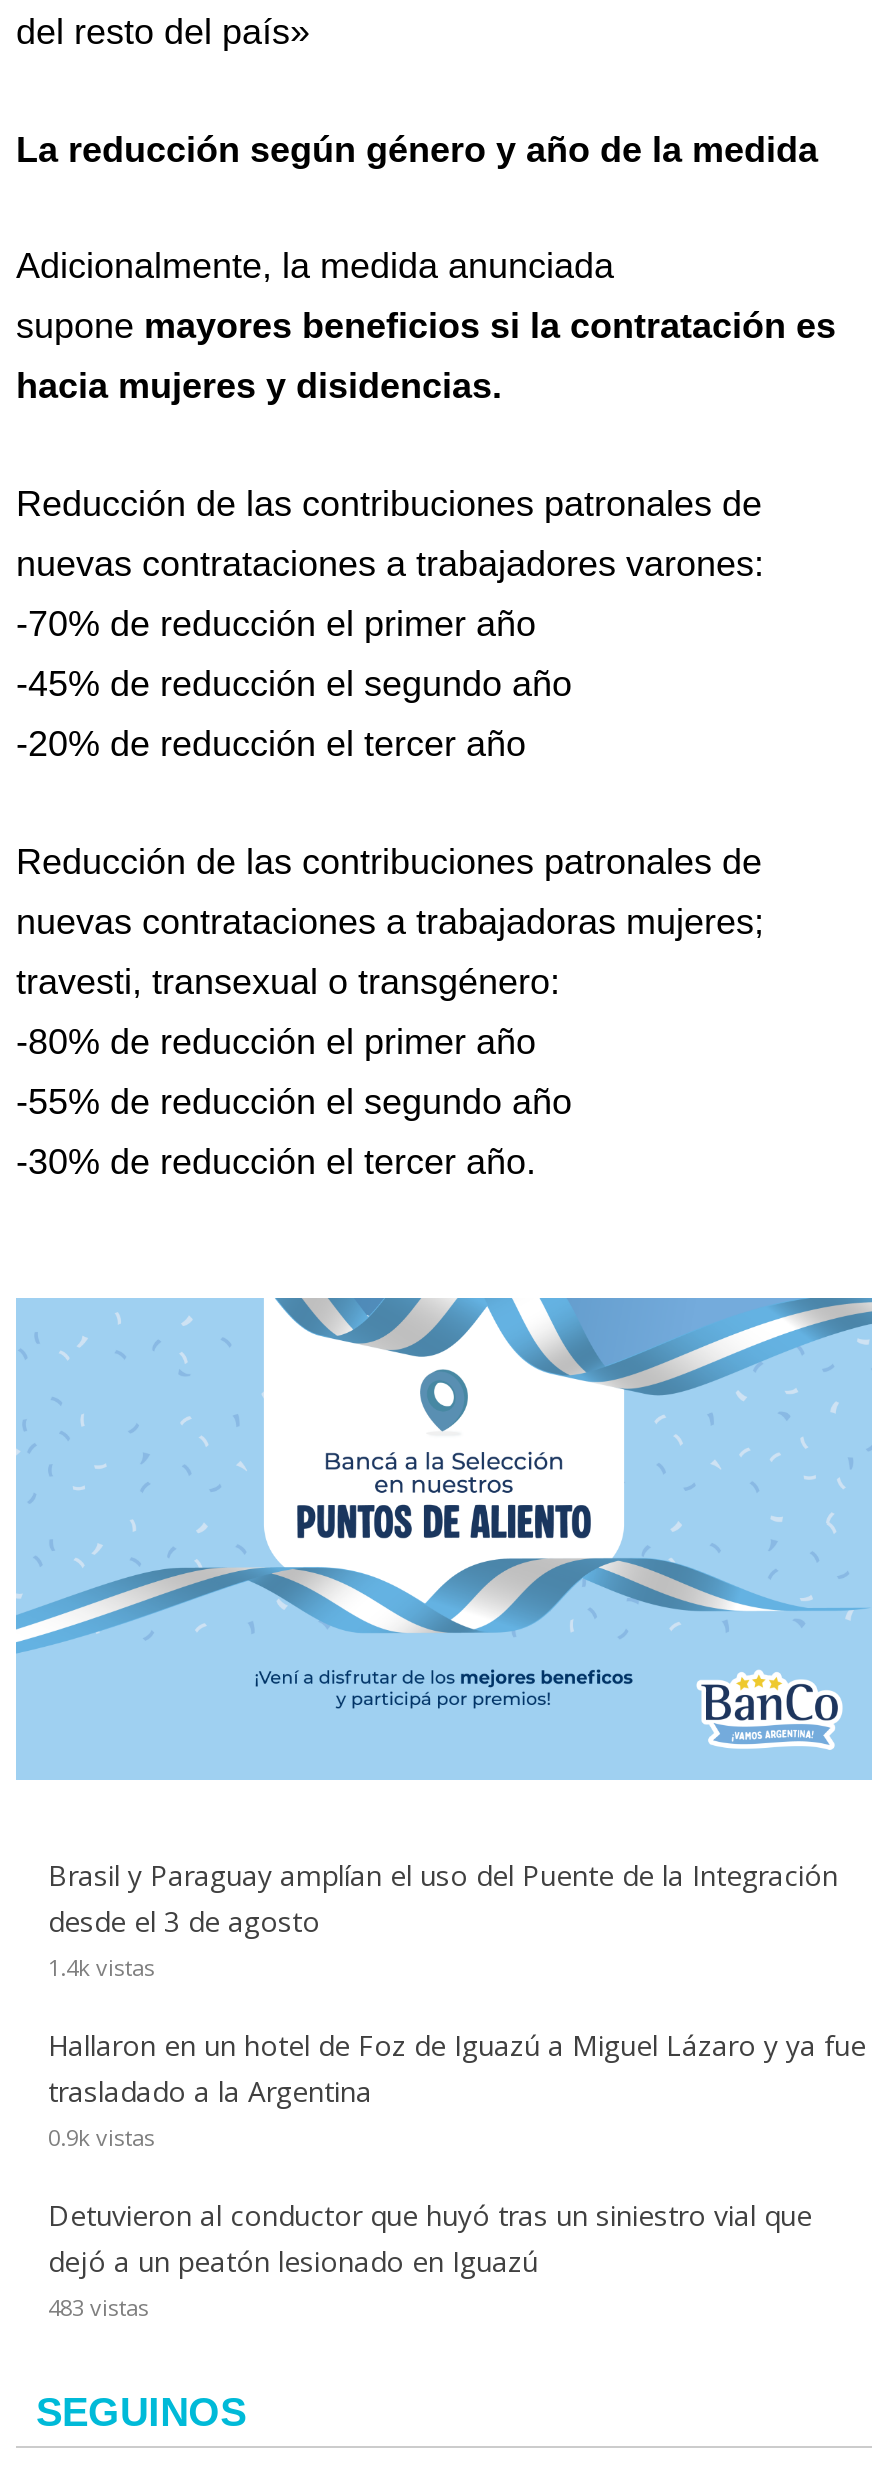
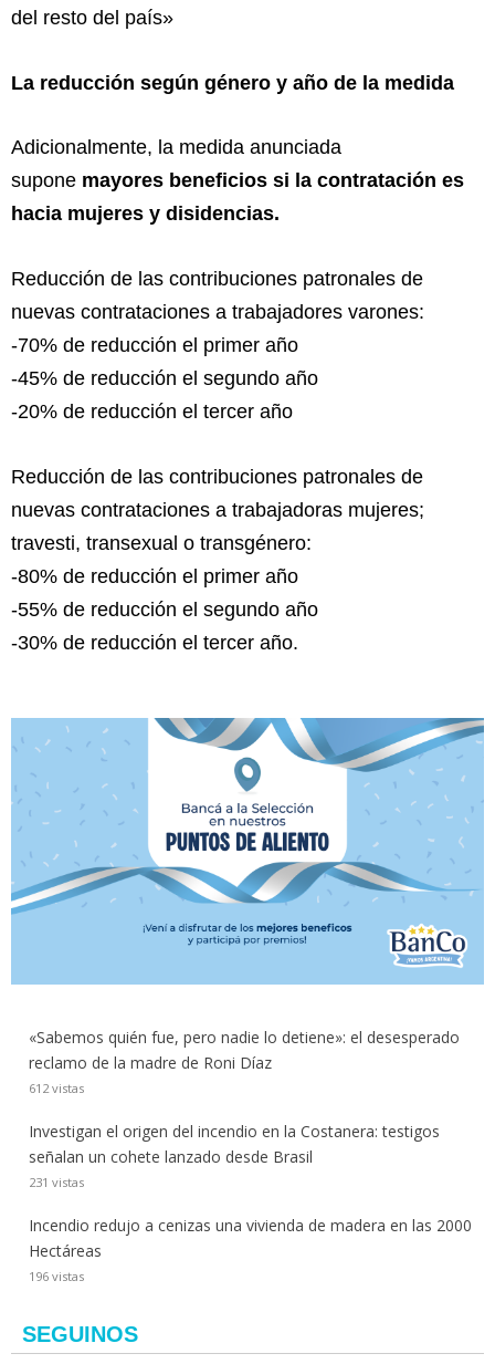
[48,1855,838,1981] Brasil y Paraguay amplían el uso del Puente de la Integración | desde el 3 de agosto | 1.4k vistas -> [29,1026,460,1096] «Sabemos quién fue, pero nadie lo detiene»: el desesperado | reclamo de la madre de Roni Díaz | 612 vistas
[48,2025,866,2151] Hallaron en un hotel de Foz de Iguazú a Miguel Lázaro y ya fue | trasladado a la Argentina | 0.9k vistas -> [29,1120,440,1190] Investigan el origen del incendio en la Costanera: testigos | señalan un cohete lanzado desde Brasil | 231 vistas
[48,2195,812,2321] Detuvieron al conductor que huyó tras un siniestro vial que | dejó a un peatón lesionado en Iguazú | 483 vistas -> [29,1214,472,1284] Incendio redujo a cenizas una vivienda de madera en las 2000 | Hectáreas | 196 vistas

